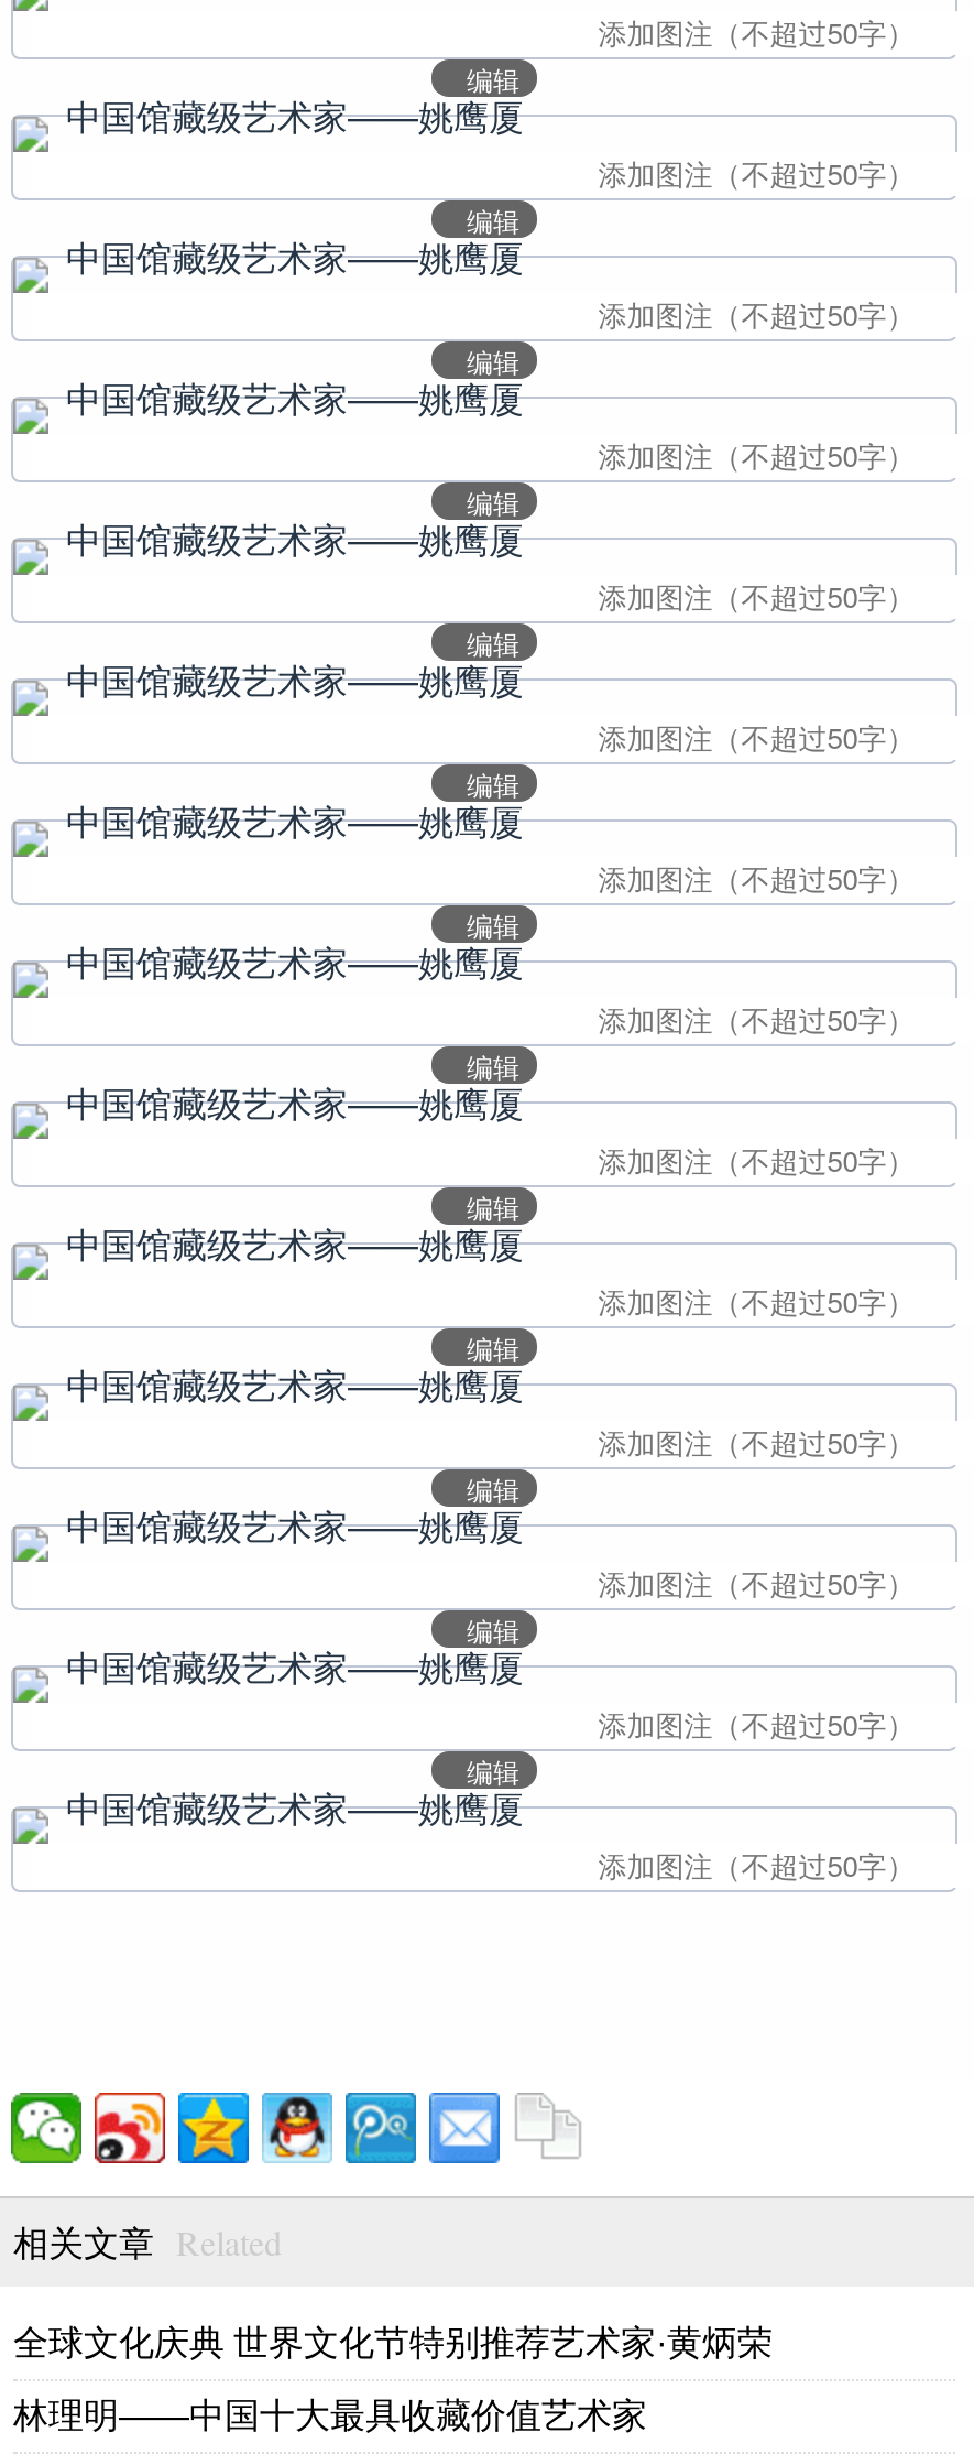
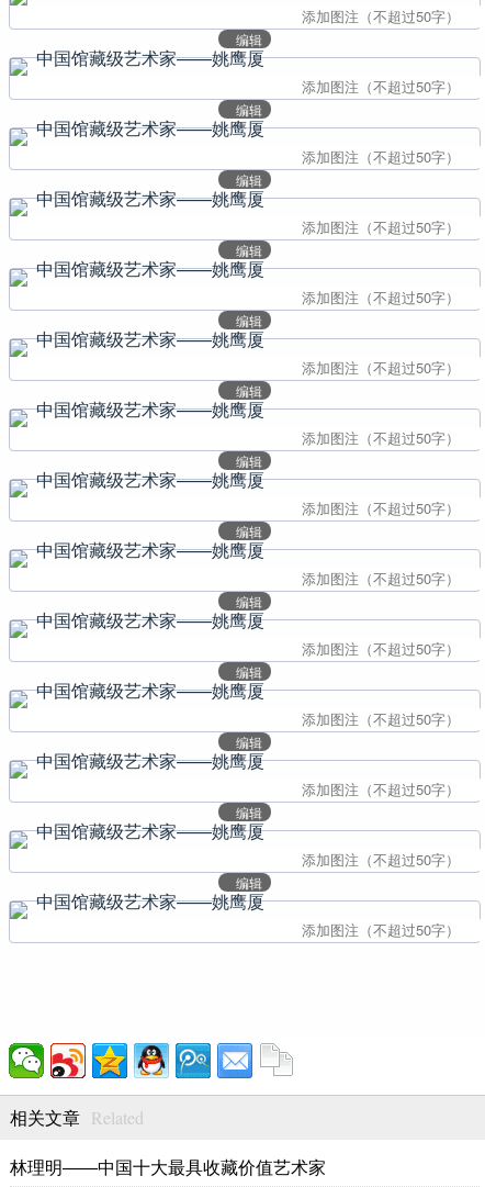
[13,2324,773,2361] 全球文化庆典 世界文化节特别推荐艺术家·黄炳荣 -> none

